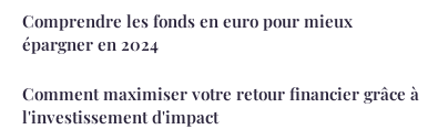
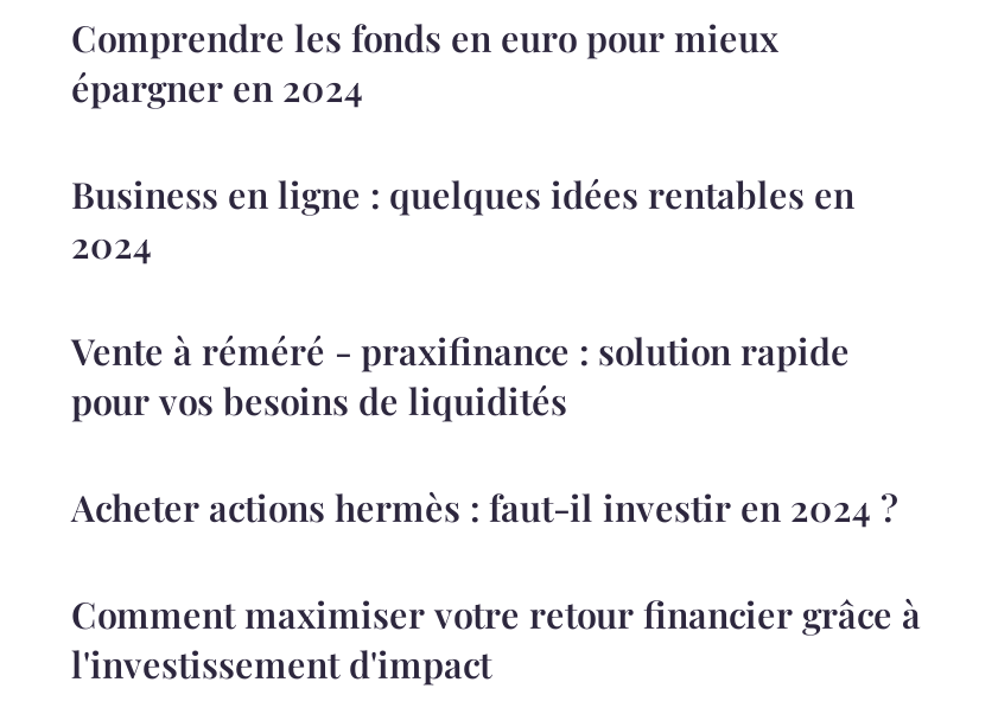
none -> [71,172,897,533] Business en ligne : quelques idées rentables en | 2024 | Vente à réméré - praxifinance : solution rapide | pour vos besoins de liquidités | Acheter actions hermès : faut-il investir en 2024 ?

